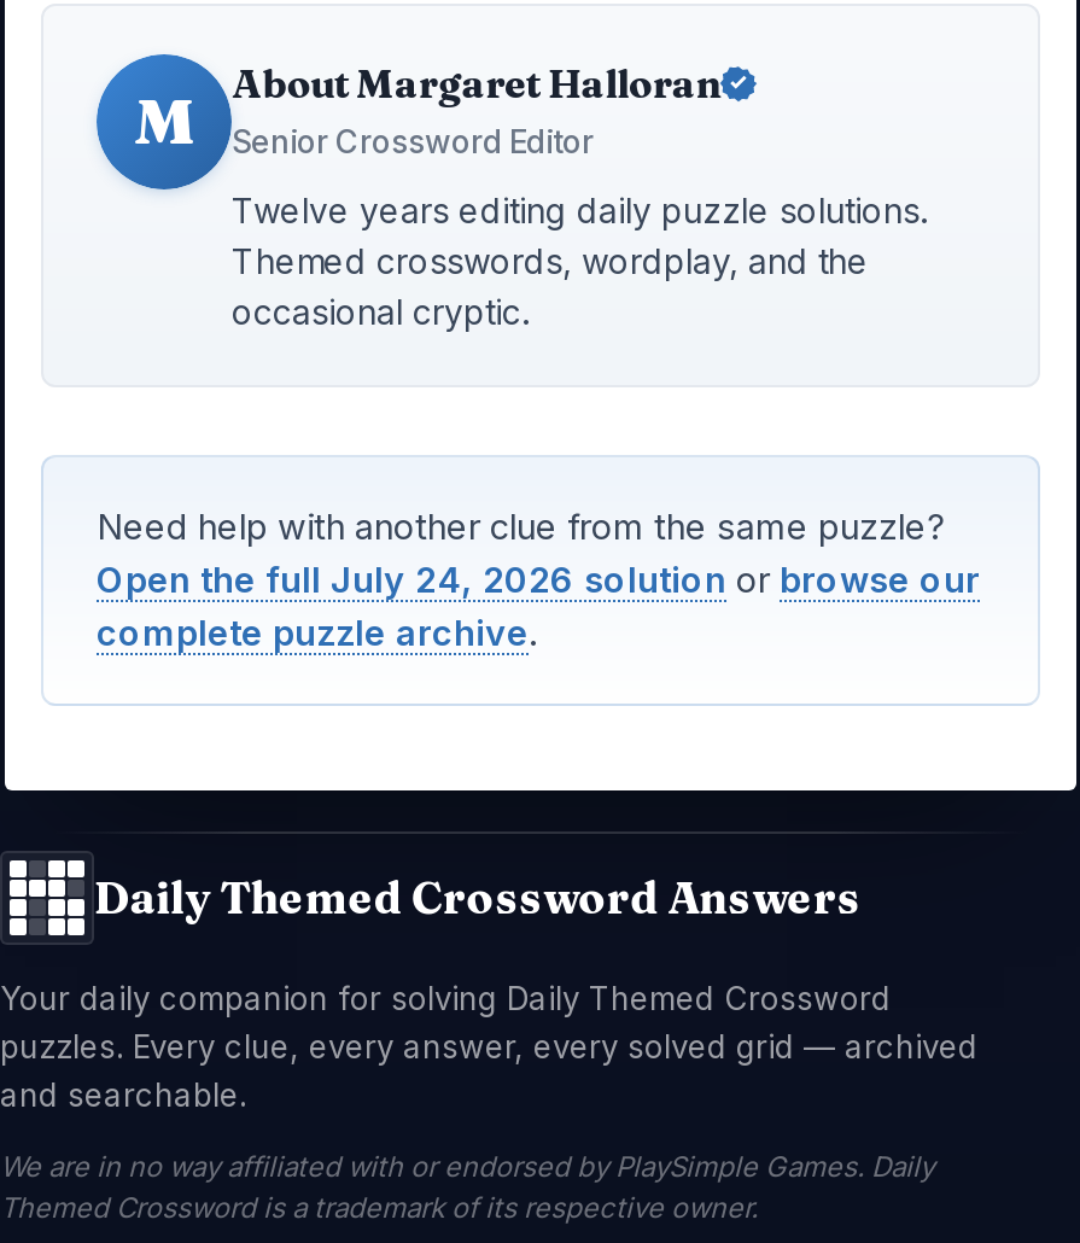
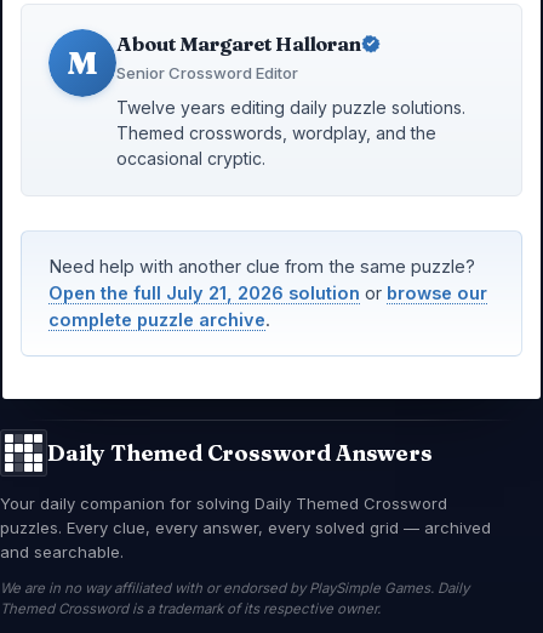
[97,560,980,601] Open the full July 24, 2026 solution or browse our -> [48,283,487,304] Open the full July 21, 2026 solution or browse our

